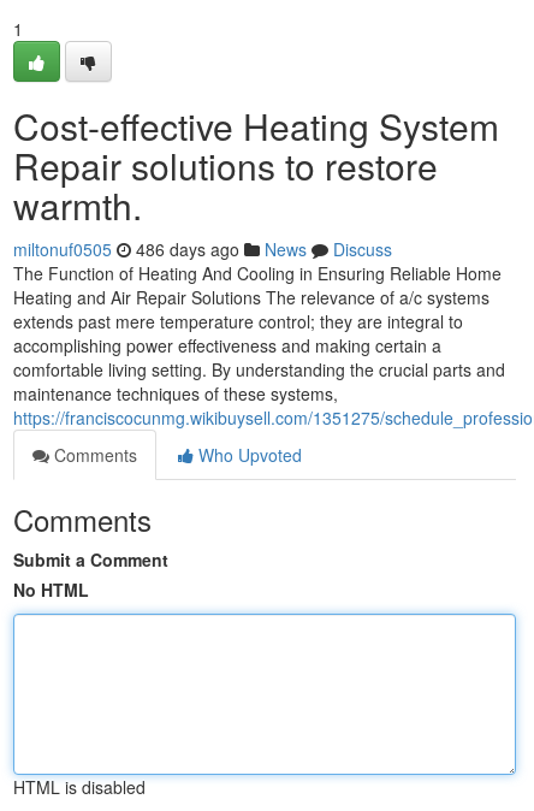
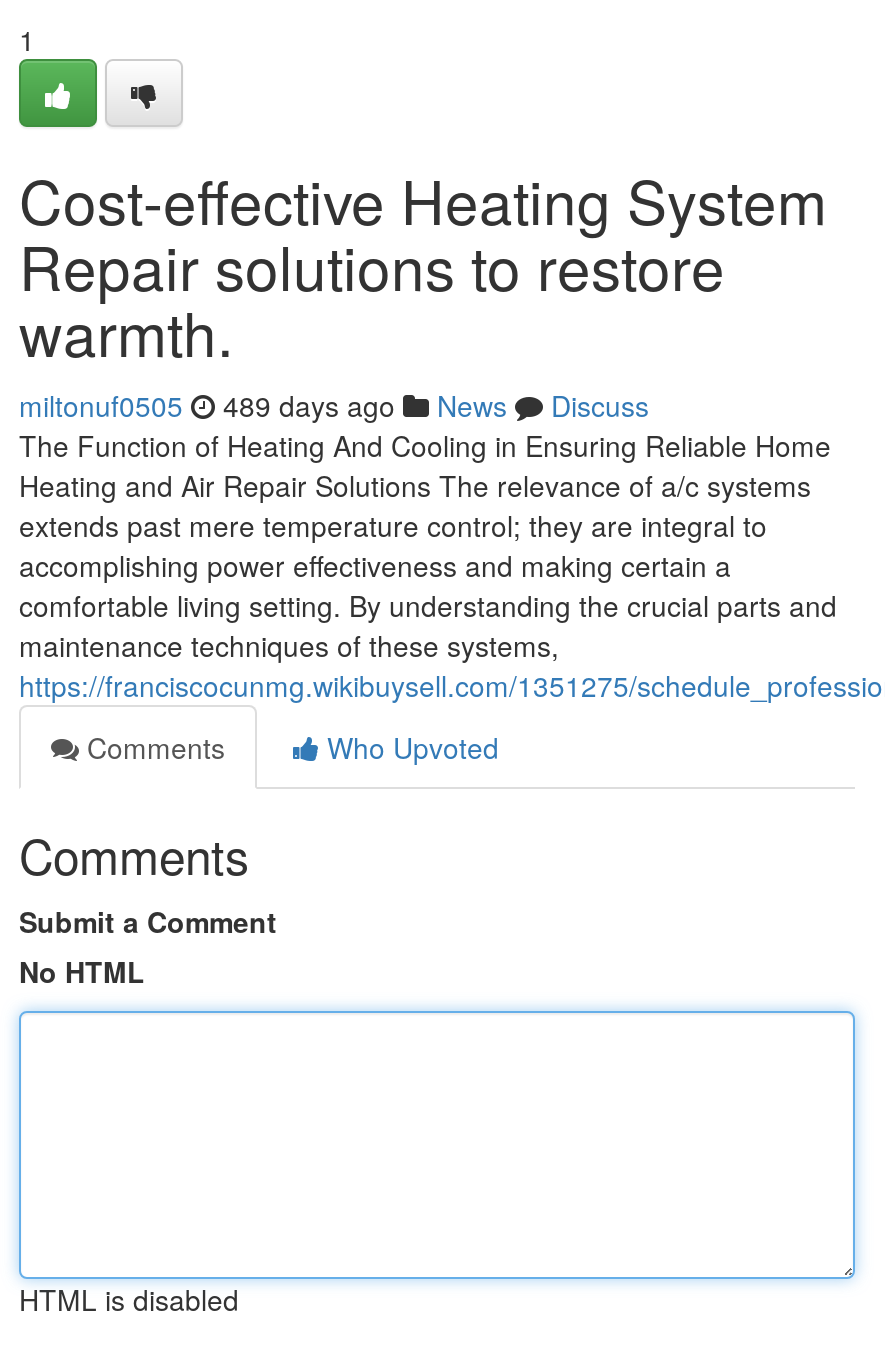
[13,237,392,261] miltonuf0505 486 days ago News Discuss -> [19,385,649,425] miltonuf0505 489 days ago News Discuss

